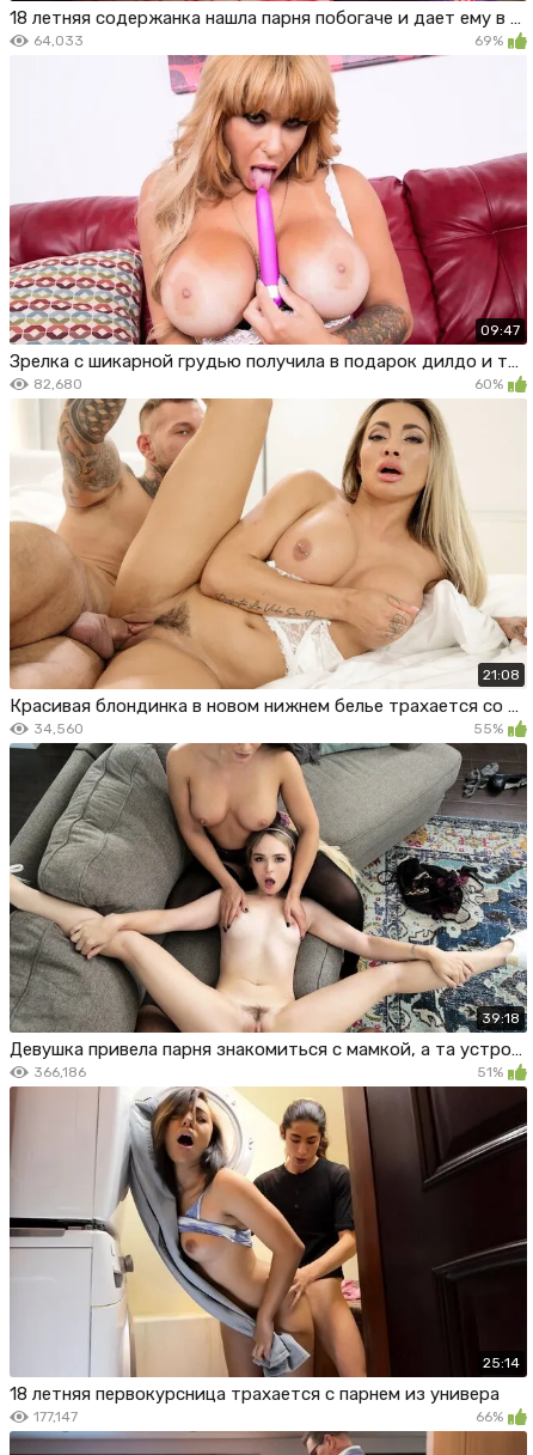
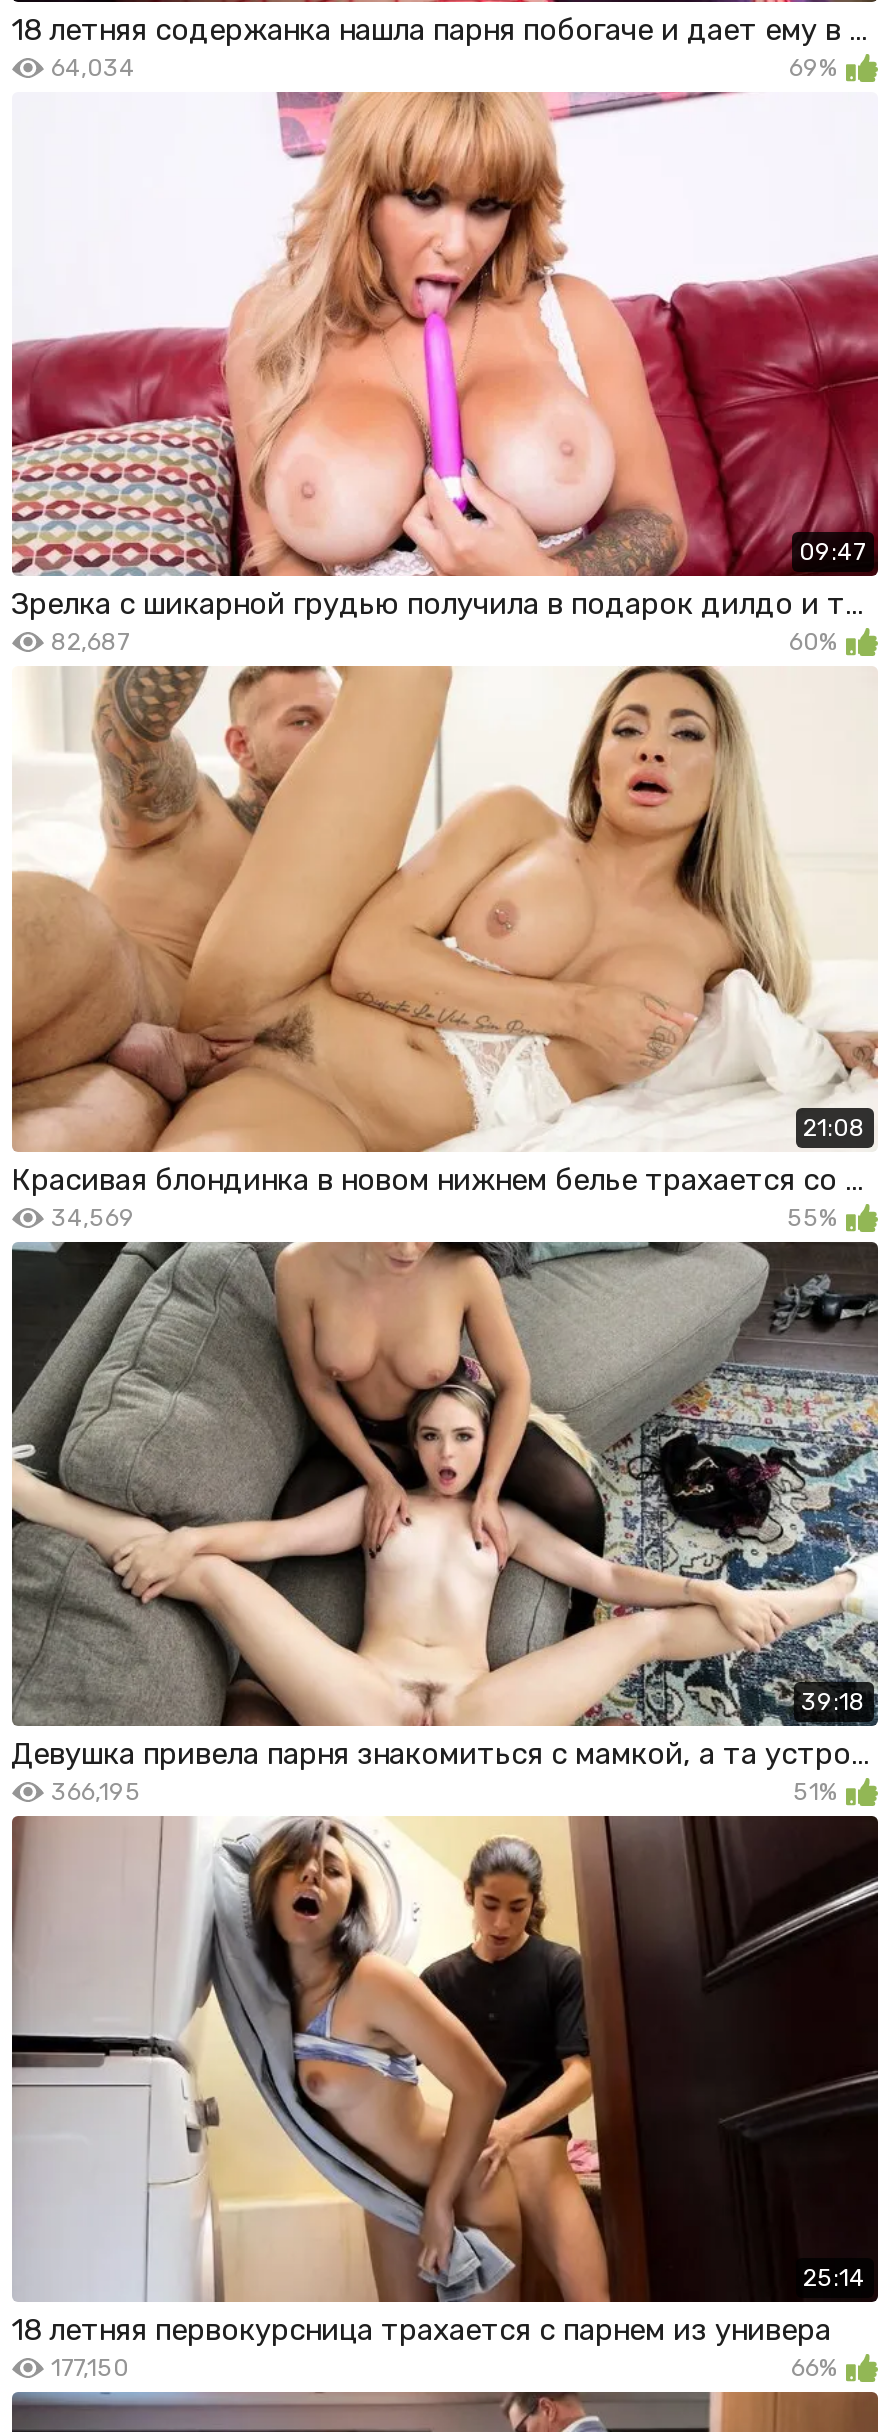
[33,32,83,49] 64,033 -> [51,54,135,82] 64,034
[33,376,82,393] 82,680 -> [51,628,129,656] 82,687
[33,720,83,737] 34,560 -> [51,1203,135,1231] 34,569
[33,1064,85,1081] 366,186 -> [51,1778,141,1806] 366,195
[33,1408,77,1425] 177,147 -> [51,2353,129,2381] 177,150

